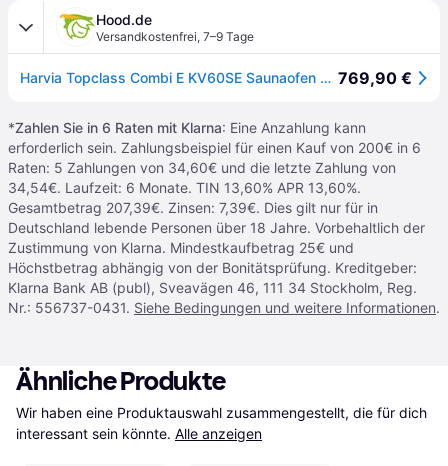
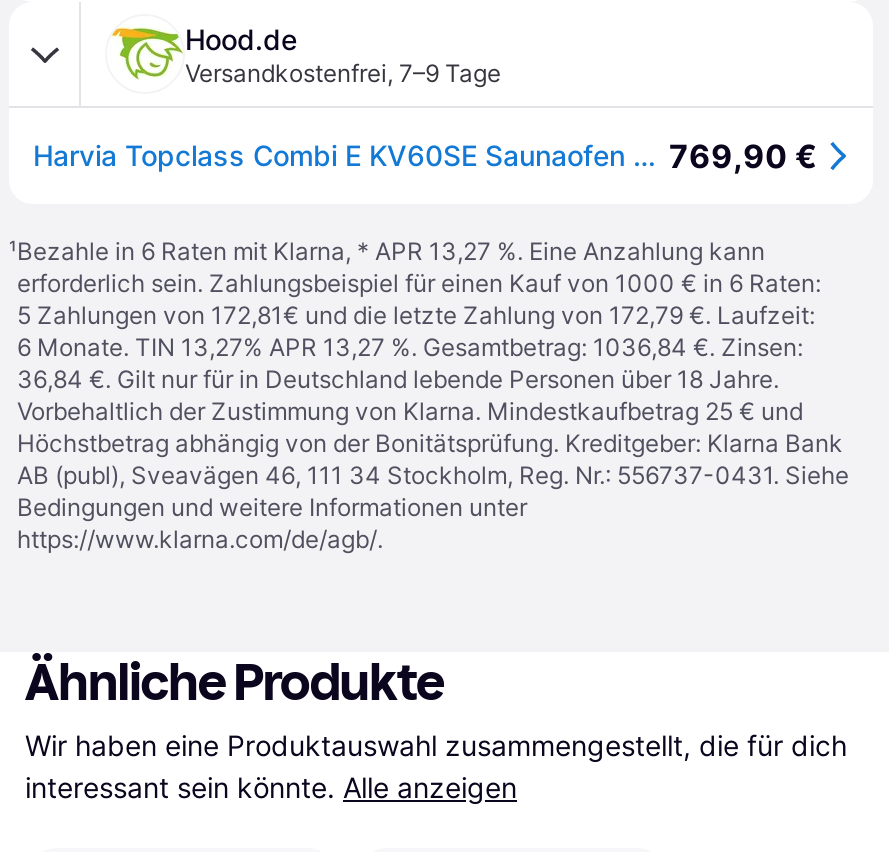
[8,119,440,316] *Zahlen Sie in 6 Raten mit Klarna: Eine Anzahlung kann | erforderlich sein. Zahlungsbeispiel für einen Kauf von 200€ in 6 | Raten: 5 Zahlungen von 34,60€ und die letzte Zahlung von | 34,54€. Laufzeit: 6 Monate. TIN 13,60% APR 13,60%. | Gesamtbetrag 207,39€. Zinsen: 7,39€. Dies gilt nur für in | Deutschland lebende Personen über 18 Jahre. Vorbehaltlich der | Zustimmung von Klarna. Mindestkaufbetrag 25€ und | Höchstbetrag abhängig von der Bonitätsprüfung. Kreditgeber: | Klarna Bank AB (publ), Sveavägen 46, 111 34 Stockholm, Reg. | Nr.: 556737-0431. Siehe Bedingungen und weitere Informationen. -> [9,236,849,554] ¹Bezahle in 6 Raten mit Klarna, * APR 13,27 %. Eine Anzahlung kann | erforderlich sein. Zahlungsbeispiel für einen Kauf von 1000 € in 6 Raten: | 5 Zahlungen von 172,81€ und die letzte Zahlung von 172,79 €. Laufzeit: | 6 Monate. TIN 13,27% APR 13,27 %. Gesamtbetrag: 1036,84 €. Zinsen: | 36,84 €. Gilt nur für in Deutschland lebende Personen über 18 Jahre. | Vorbehaltlich der Zustimmung von Klarna. Mindestkaufbetrag 25 € und | Höchstbetrag abhängig von der Bonitätsprüfung. Kreditgeber: Klarna Bank | AB (publ), Sveavägen 46, 111 34 Stockholm, Reg. Nr.: 556737-0431. Siehe | Bedingungen und weitere Informationen unter | https://www.klarna.com/de/agb/.

